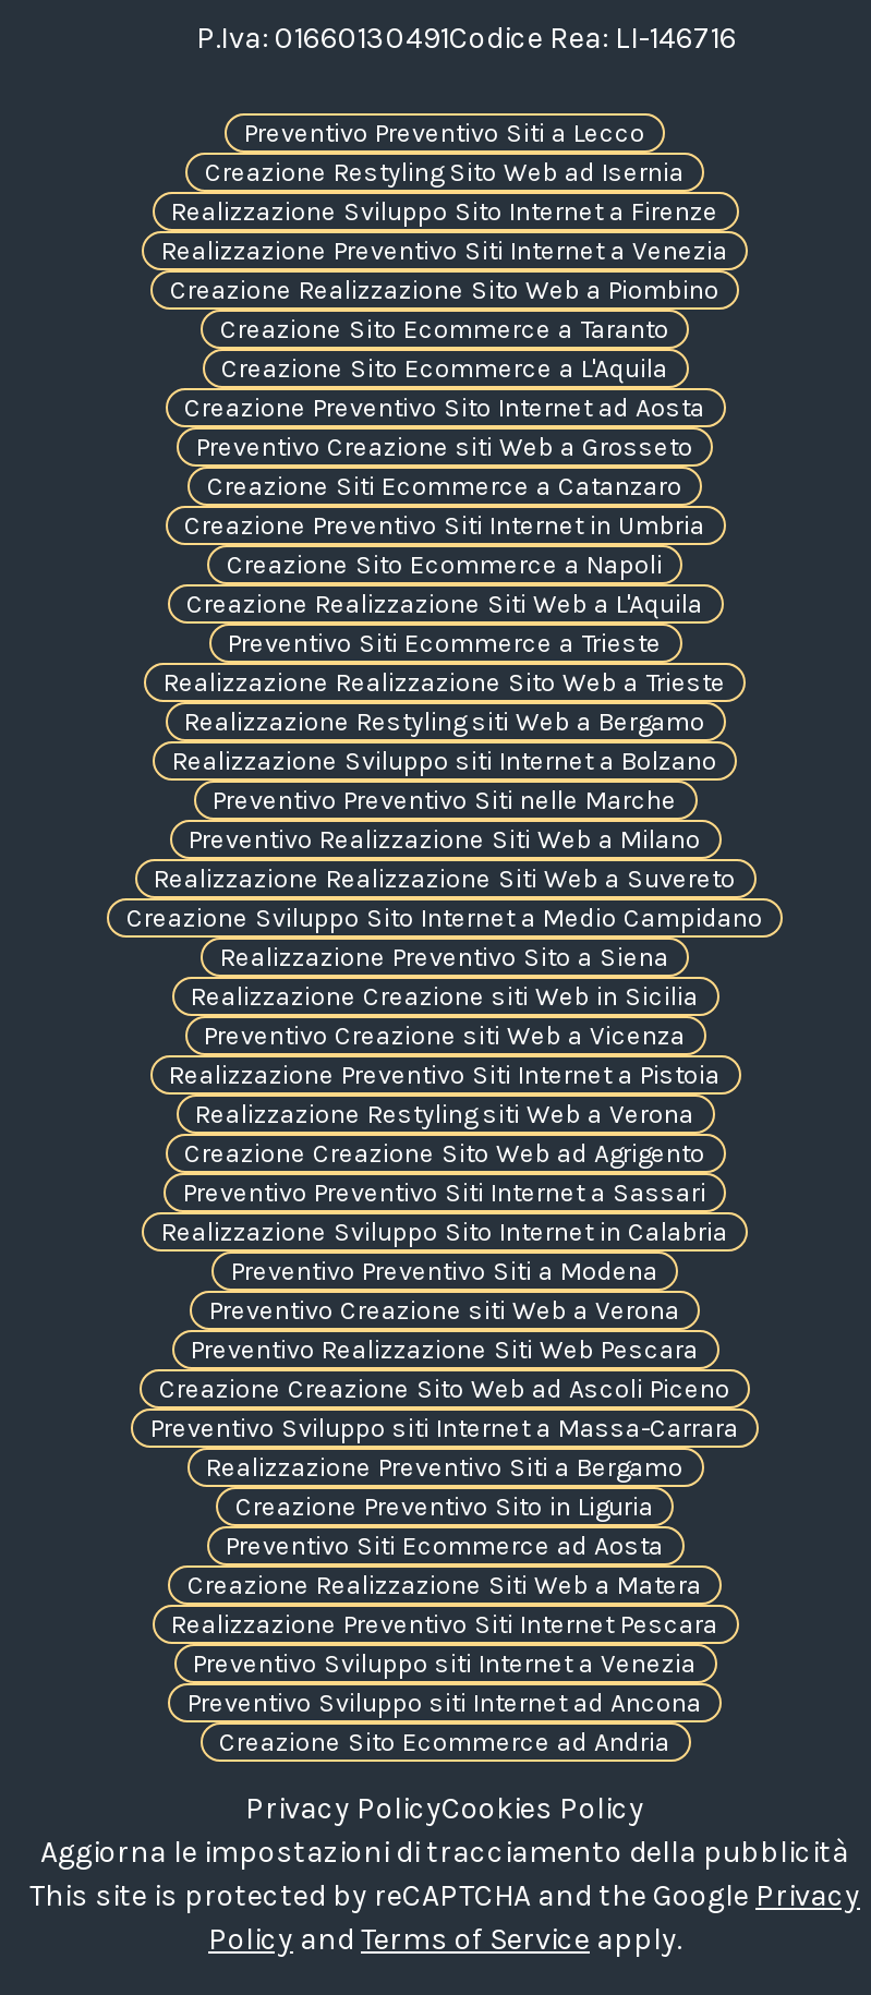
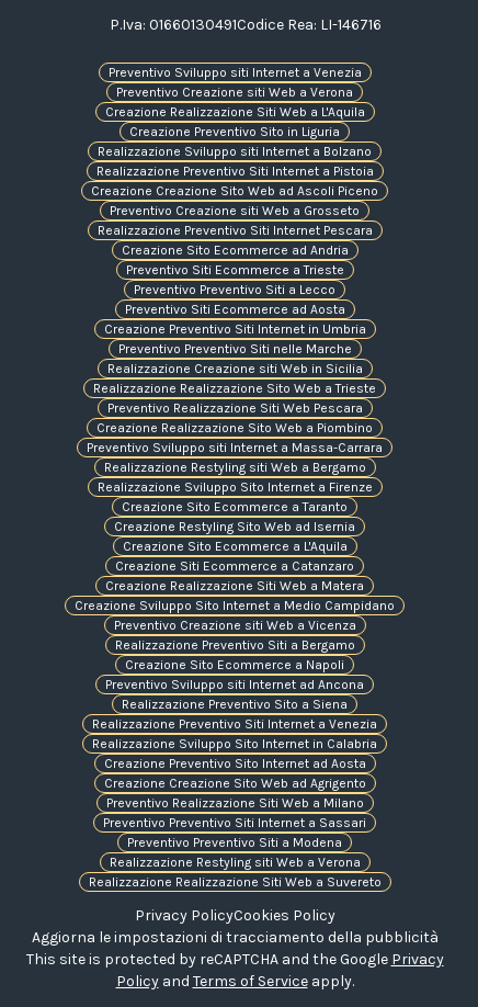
moved [126,117,763,1599] -> [75,262,395,672]: Preventivo Siti Ecommerce a Trieste | Preventivo Preventivo Siti a Lecco | Preventivo Siti Ecommerce ad Aosta | ... | Realizzazione Preventivo Siti a Bergamo | Creazione Sito Ecommerce a Napoli
moved [154,234,736,1285] -> [88,696,381,889]: Realizzazione Preventivo Sito a Siena | Realizzazione Preventivo Siti Internet a Venezia | Realizzazione Sviluppo Sito Internet in Calabria | ... | Realizzazione Restyling siti Web a Verona | Realizzazione Realizzazione Siti Web a Suvereto
moved [159,431,730,1639] -> [91,84,378,237]: Preventivo Creazione siti Web a Verona | Creazione Realizzazione Siti Web a L'Aquila | Creazione Preventivo Sito in Liguria | Realizzazione Sviluppo siti Internet a Bolzano | Realizzazione Preventivo Siti Internet a Pistoia | Creazione Creazione Sito Web ad Ascoli Piceno | Preventivo Creazione siti Web a Grosseto | Realizzazione Preventivo Siti Internet Pescara
moved [193,1647,697,1678] -> [108,64,361,80]: Preventivo Sviluppo siti Internet a Venezia
moved [187,1686,702,1717] -> [105,676,364,692]: Preventivo Sviluppo siti Internet ad Ancona
moved [219,1726,670,1756] -> [121,242,348,257]: Creazione Sito Ecommerce ad Andria

